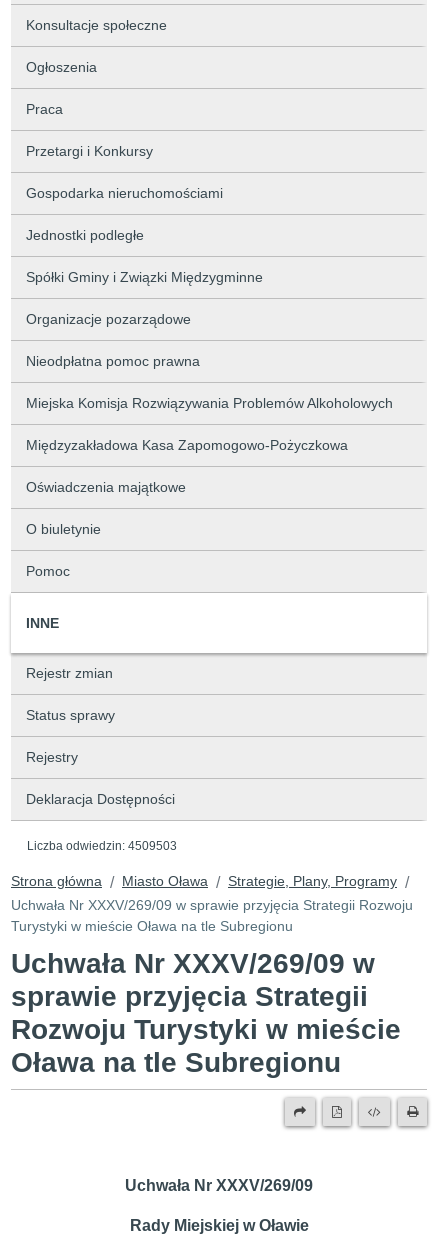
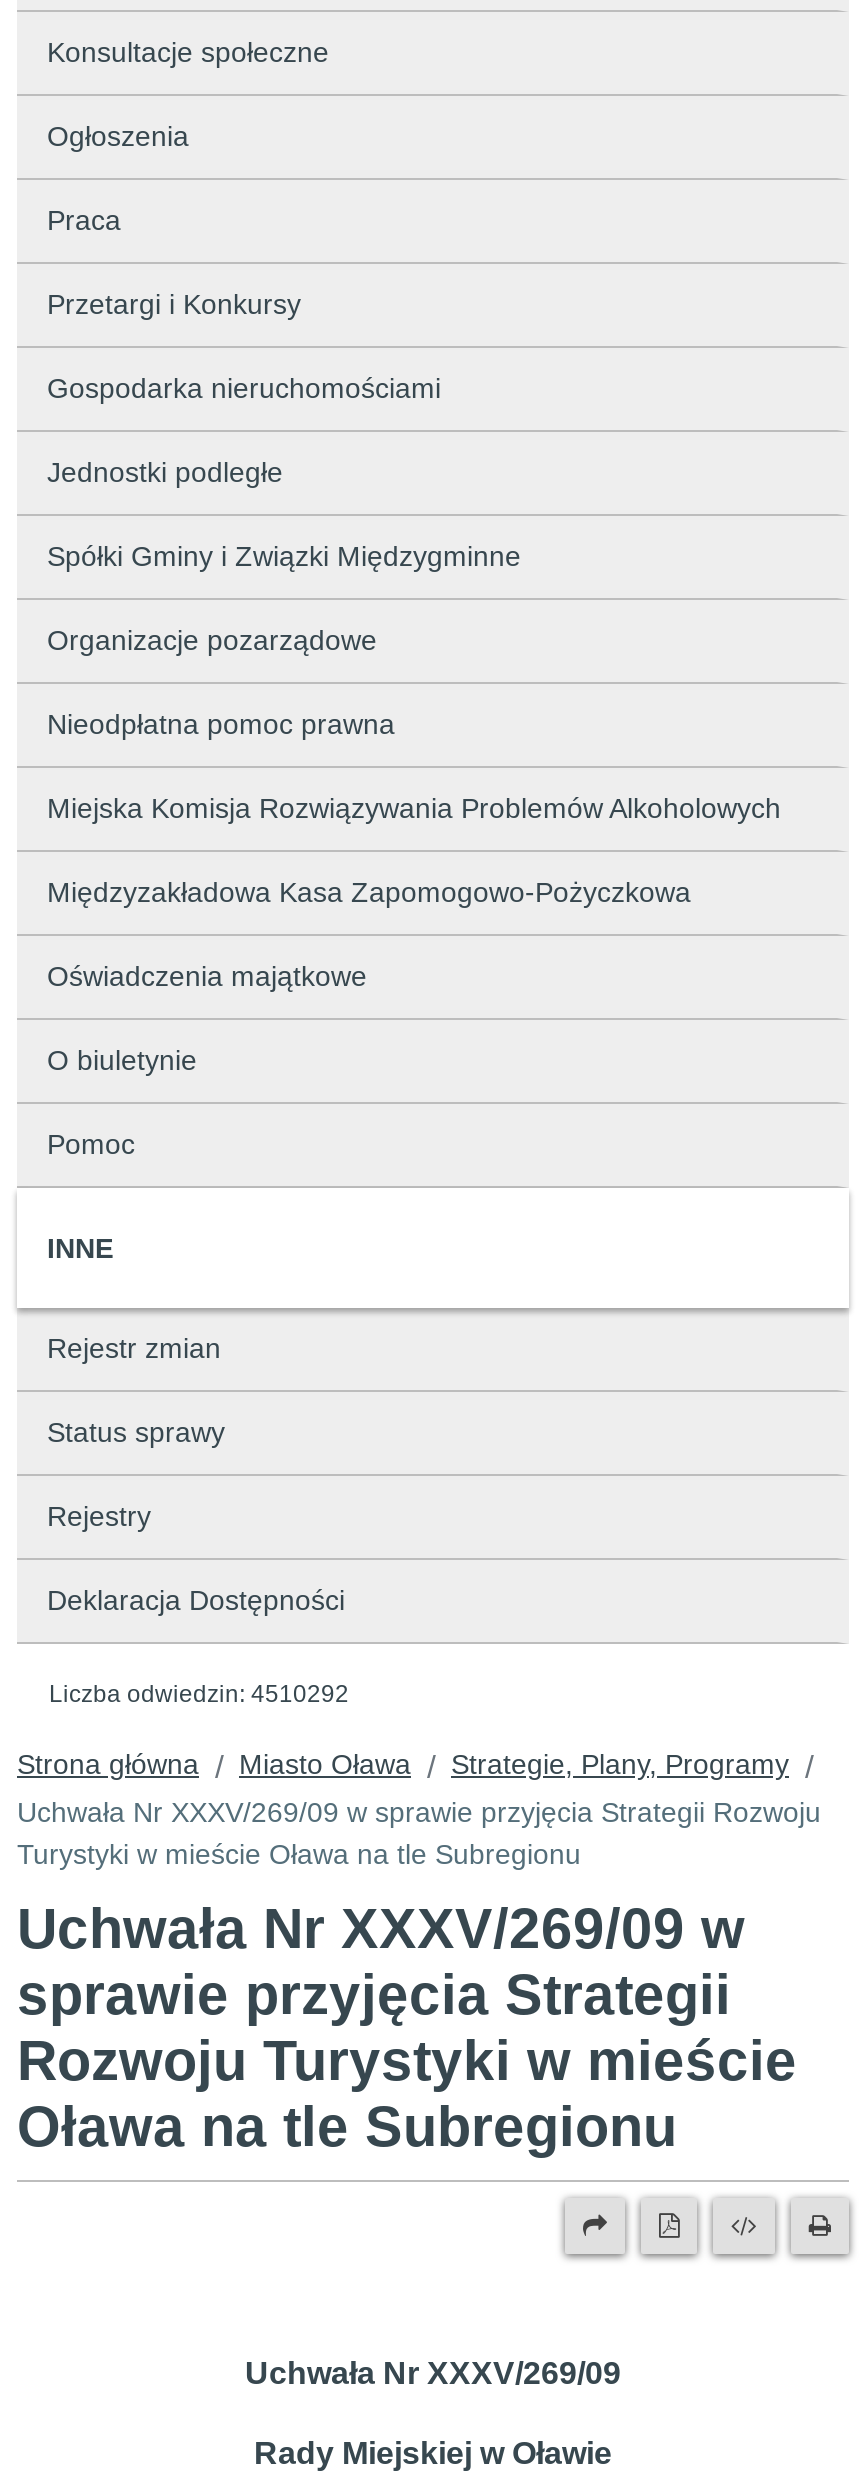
[27,839,177,853] Liczba odwiedzin: 4509503 -> [49,1680,349,1708] Liczba odwiedzin: 4510292

